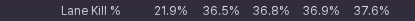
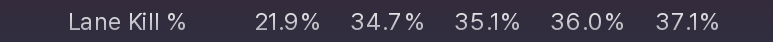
[202,4,240,18] 36.5% -> [350,8,426,36] 34.7%
[252,4,290,18] 36.8% -> [454,8,522,36] 35.1%
[302,4,340,18] 36.9% -> [550,8,626,36] 36.0%
[352,4,389,18] 37.6% -> [655,8,721,36] 37.1%

